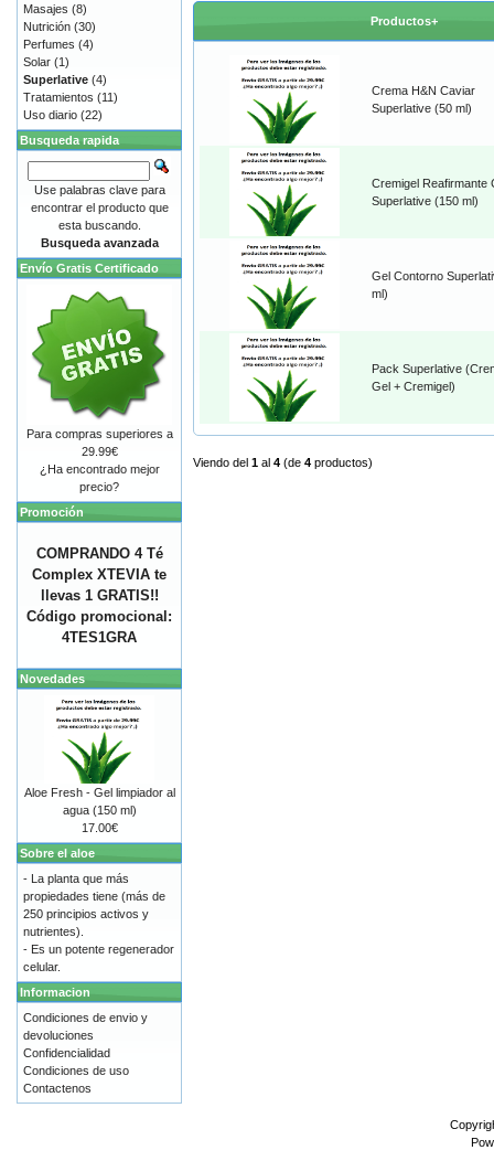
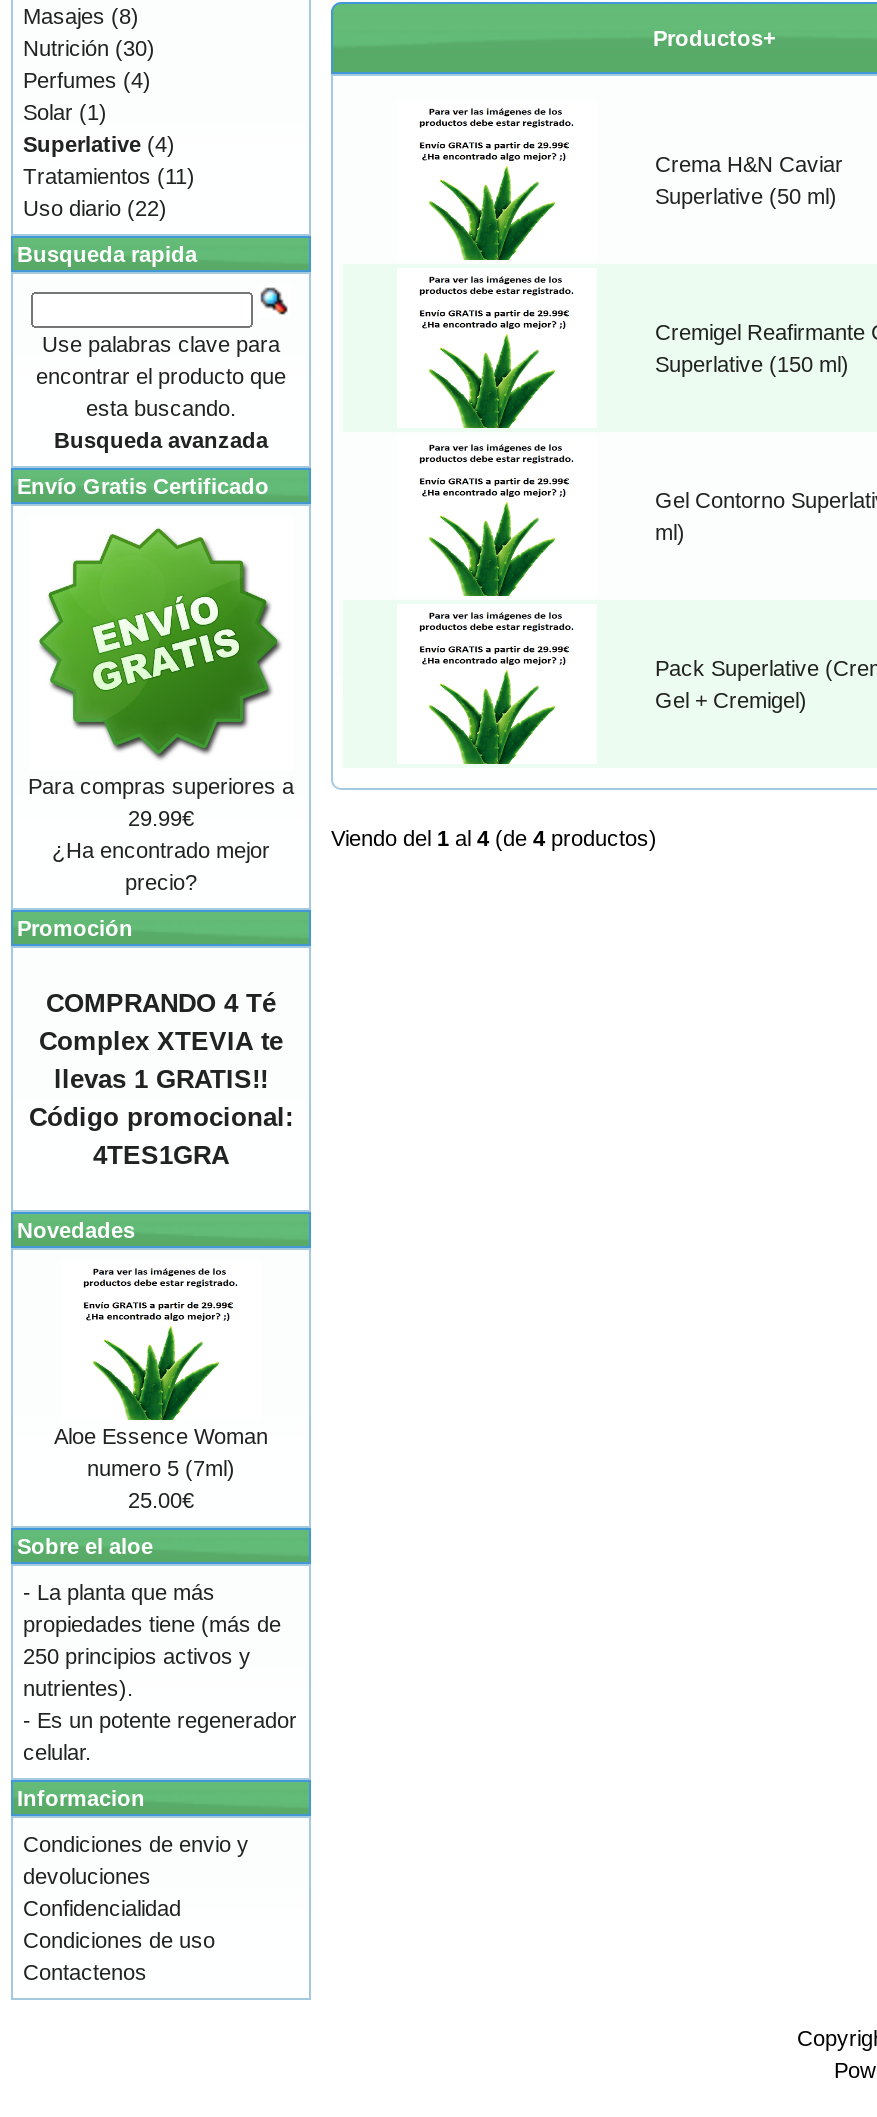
[24,785,175,834] Aloe Fresh - Gel limpiador al | agua (150 ml) | 17.00€ -> [54,1423,268,1511] Aloe Essence Woman | numero 5 (7ml) | 25.00€

